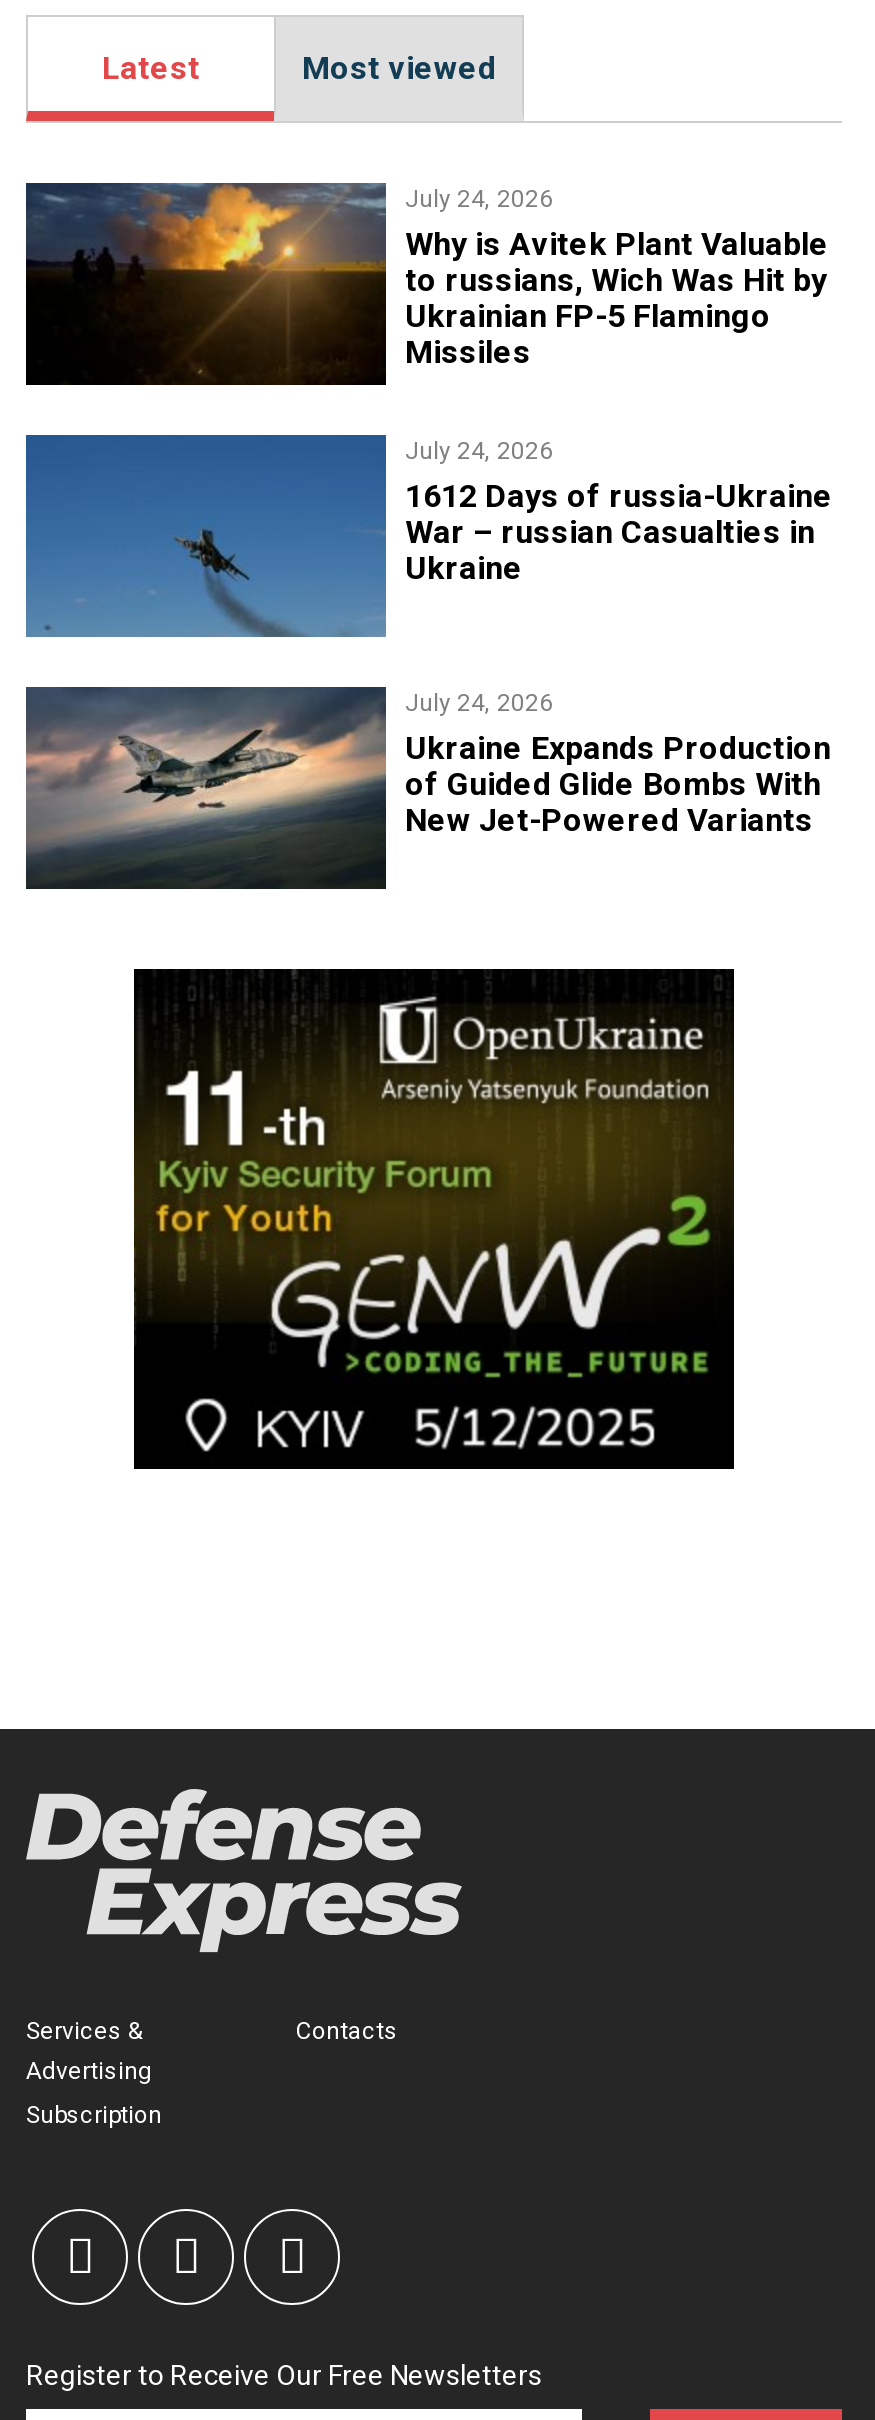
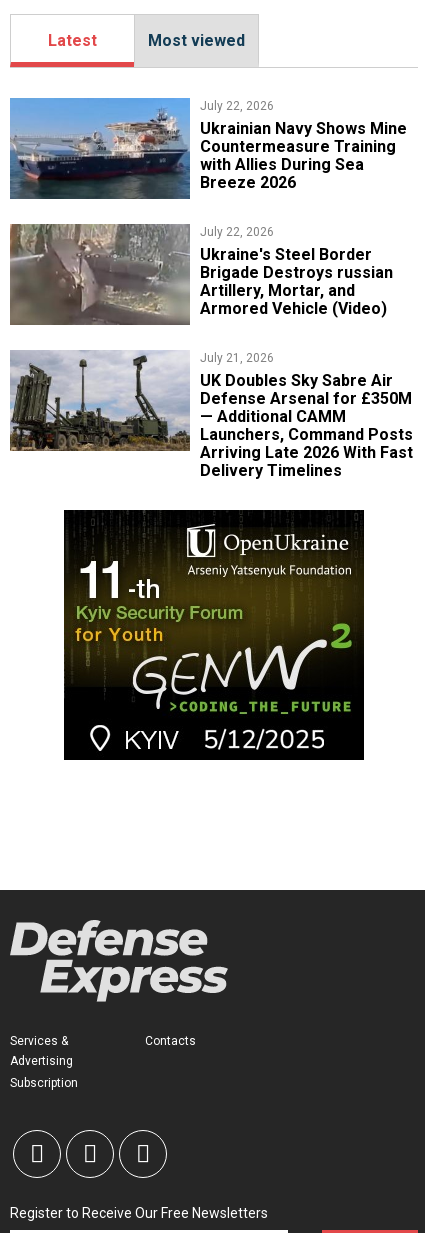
[24,181,829,387] [image] | July 24, 2026 | Why is Avitek Plant Valuable | to russians, Wich Was Hit by | Ukrainian FP-5 Flamingo | Missiles -> [9,97,406,200] [image] | July 22, 2026 | Ukrainian Navy Shows Mine | Countermeasure Training | with Allies During Sea | Breeze 2026
[24,433,833,639] [image] | July 24, 2026 | 1612 Days of russia-Ukraine | War – russian Casualties in | Ukraine -> [9,223,392,326] [image] | July 22, 2026 | Ukraine's Steel Border | Brigade Destroys russian | Artillery, Mortar, and | Armored Vehicle (Video)
[26,687,831,891] [image] | July 24, 2026 | Ukraine Expands Production | of Guided Glide Bombs With | New Jet-Powered Variants -> [10,350,412,480] [image] | July 21, 2026 | UK Doubles Sky Sabre Air | Defense Arsenal for £350M | — Additional CAMM | Launchers, Command Posts | Arriving Late 2026 With Fast | Delivery Timelines

